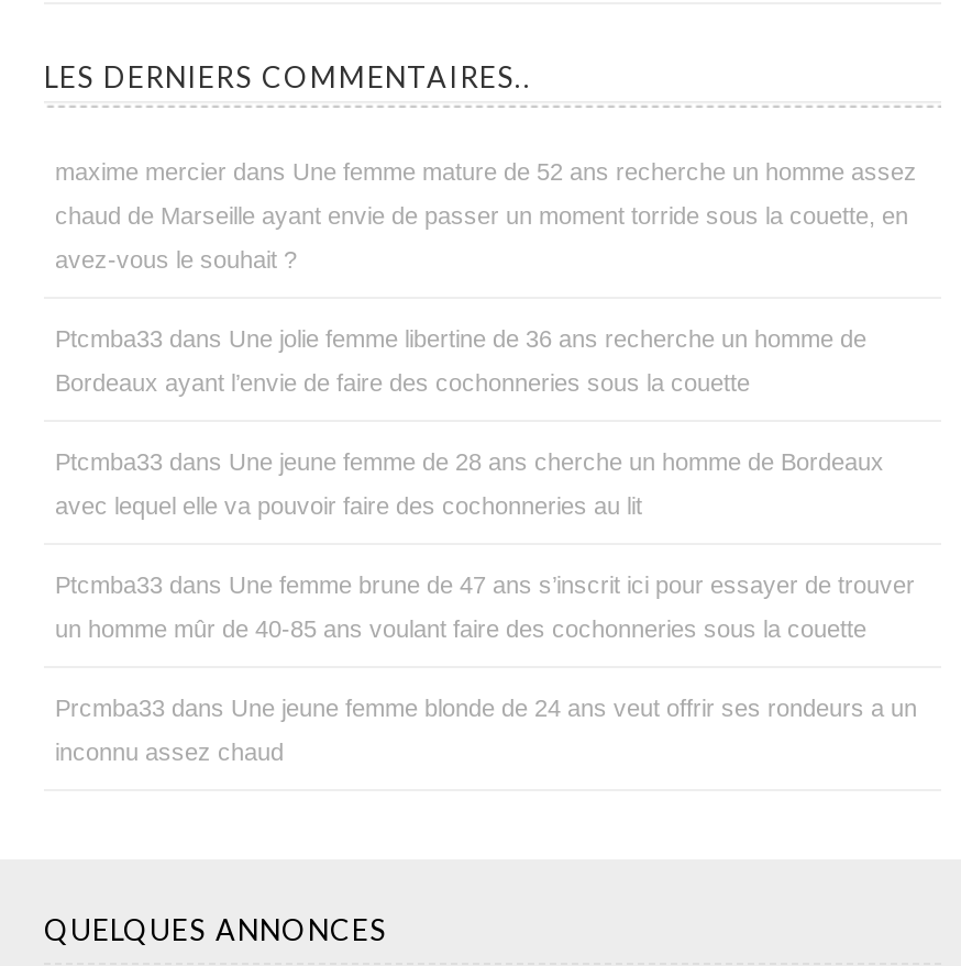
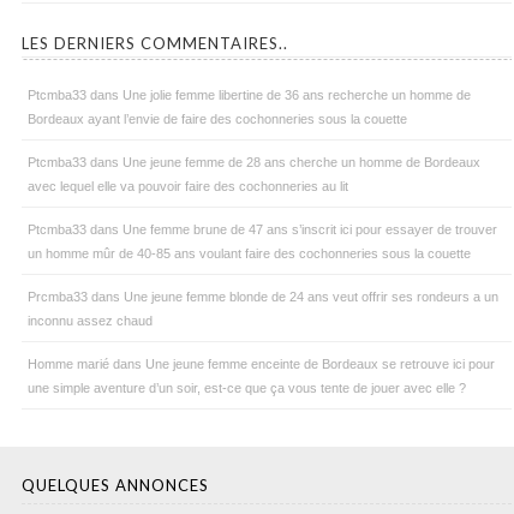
[55,157,917,272] maxime mercier dans Une femme mature de 52 ans recherche un homme assez | chaud de Marseille ayant envie de passer un moment torride sous la couette, en | avez-vous le souhait ? -> none
moved [55,324,917,764] -> [28,87,498,327]: Ptcmba33 dans Une jolie femme libertine de 36 ans recherche un homme de | Bordeaux ayant l’envie de faire des cochonneries sous la couette | Ptcmba33 dans Une jeune femme de 28 ans cherche un homme de Bordeaux | avec lequel elle va pouvoir faire des cochonneries au lit | Ptcmba33 dans Une femme brune de 47 ans s’inscrit ici pour essayer de trouver | un homme mûr de 40-85 ans voulant faire des cochonneries sous la couette | Prcmba33 dans Une jeune femme blonde de 24 ans veut offrir ses rondeurs a un | inconnu assez chaud
none -> [28,356,495,395] Homme marié dans Une jeune femme enceinte de Bordeaux se retrouve ici pour | une simple aventure d’un soir, est-ce que ça vous tente de jouer avec elle ?

